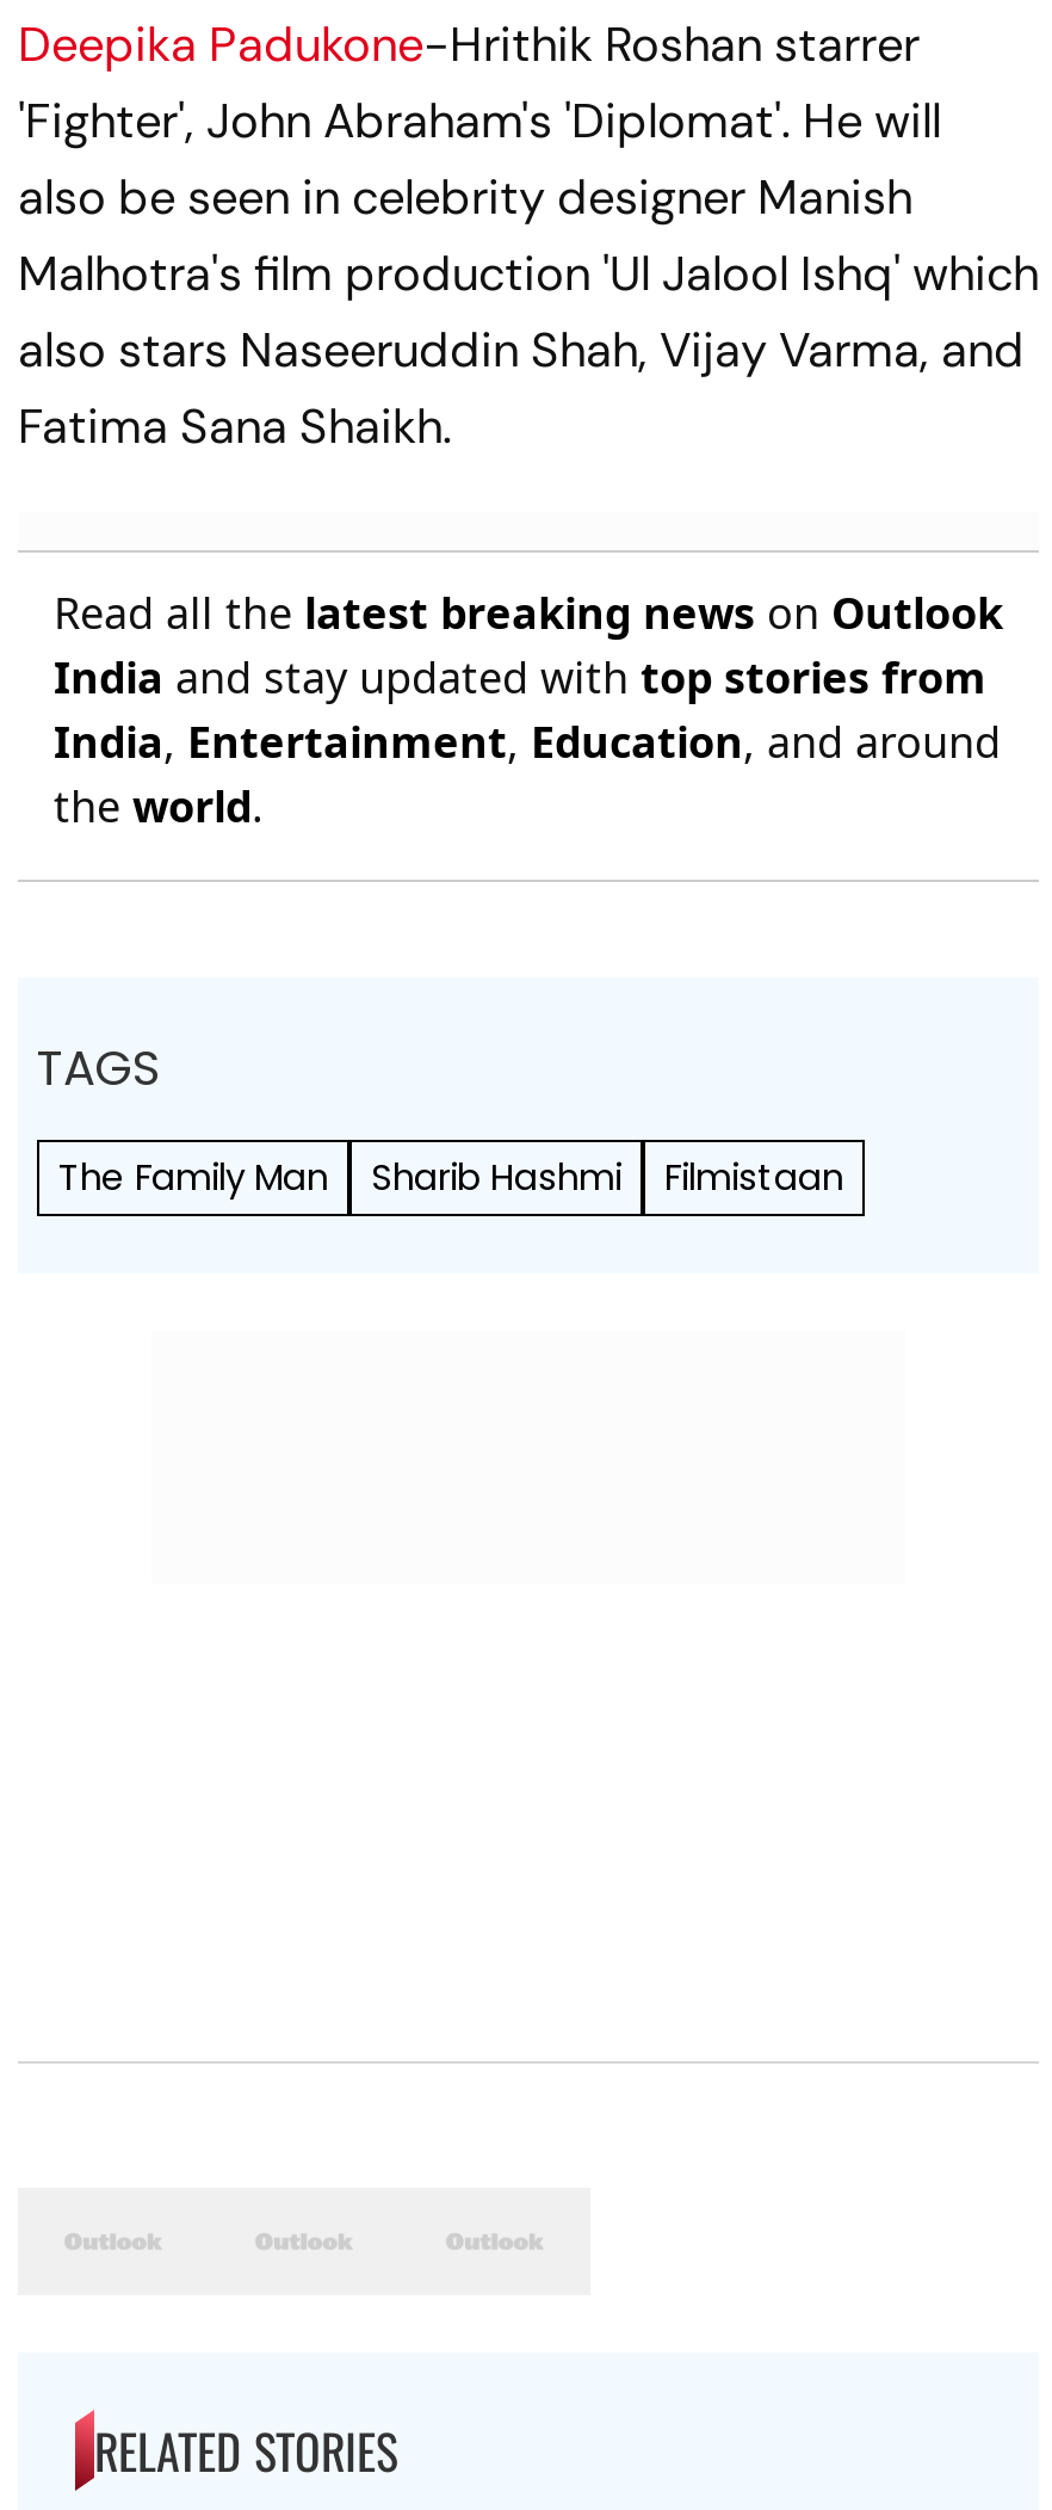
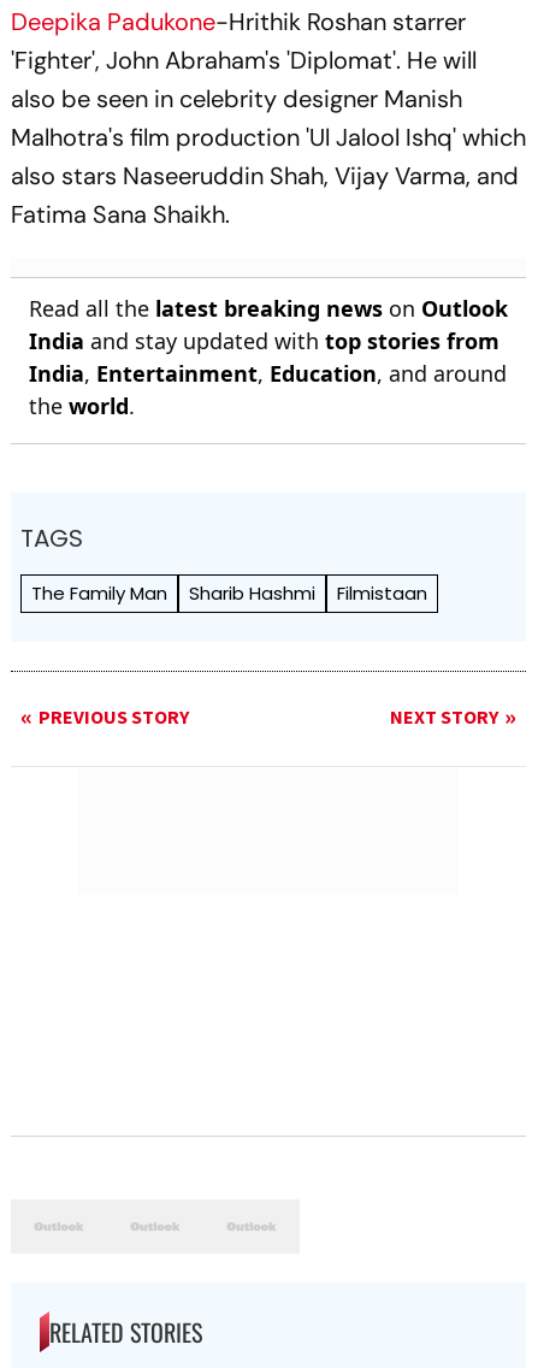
none -> [39,705,498,731] PREVIOUS STORY | NEXT STORY

